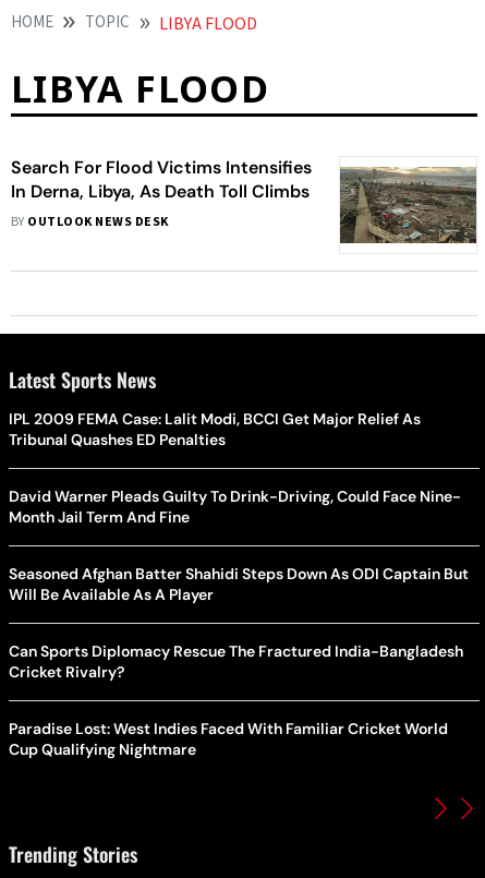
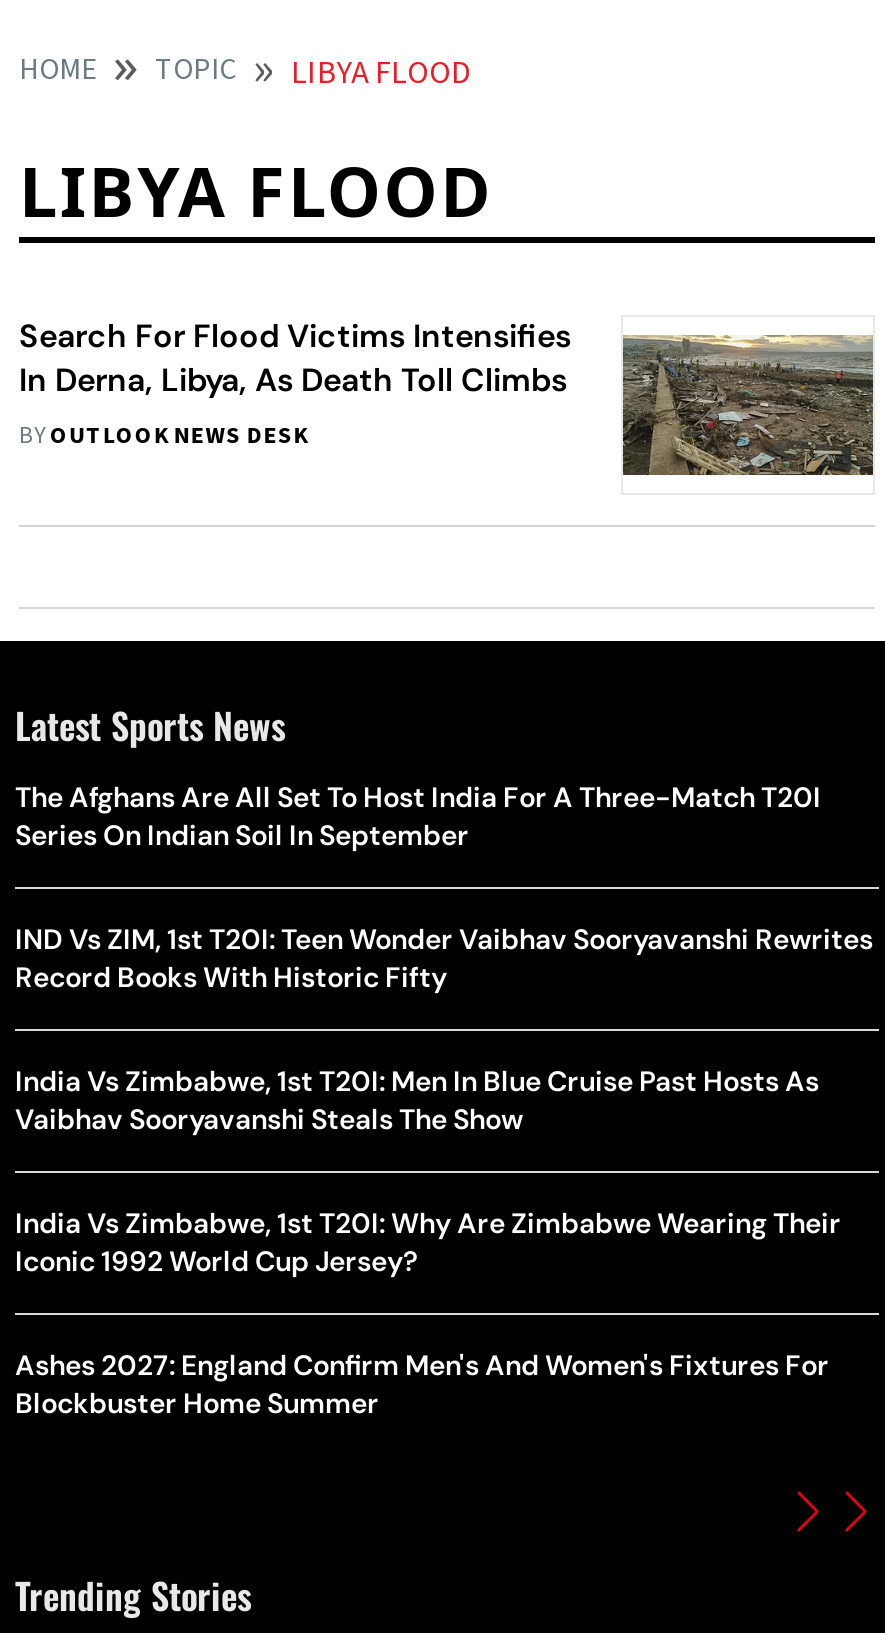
[9,409,421,449] IPL 2009 FEMA Case: Lalit Modi, BCCI Get Major Relief As | Tribunal Quashes ED Penalties -> [15,779,821,853] The Afghans Are All Set To Host India For A Three-Match T20I | Series On Indian Soil In September
[9,486,461,527] David Warner Pleads Guilty To Drink-Driving, Could Face Nine- | Month Jail Term And Fine -> [15,921,873,995] IND Vs ZIM, 1st T20I: Teen Wonder Vaibhav Sooryavanshi Rewrites | Record Books With Historic Fifty
[9,564,469,604] Seasoned Afghan Batter Shahidi Steps Down As ODI Captain But | Will Be Available As A Player -> [15,1063,819,1137] India Vs Zimbabwe, 1st T20I: Men In Blue Cruise Past Hosts As | Vaibhav Sooryavanshi Steals The Show
[9,641,463,682] Can Sports Diplomacy Rescue The Fractured India-Bangladesh | Cricket Rivalry? -> [15,1205,841,1279] India Vs Zimbabwe, 1st T20I: Why Are Zimbabwe Wearing Their | Iconic 1992 World Cup Jersey?
[9,719,448,759] Paradise Lost: West Indies Faced With Familiar Cricket World | Cup Qualifying Nightmare -> [15,1347,829,1421] Ashes 2027: England Confirm Men's And Women's Fixtures For | Blockbuster Home Summer

